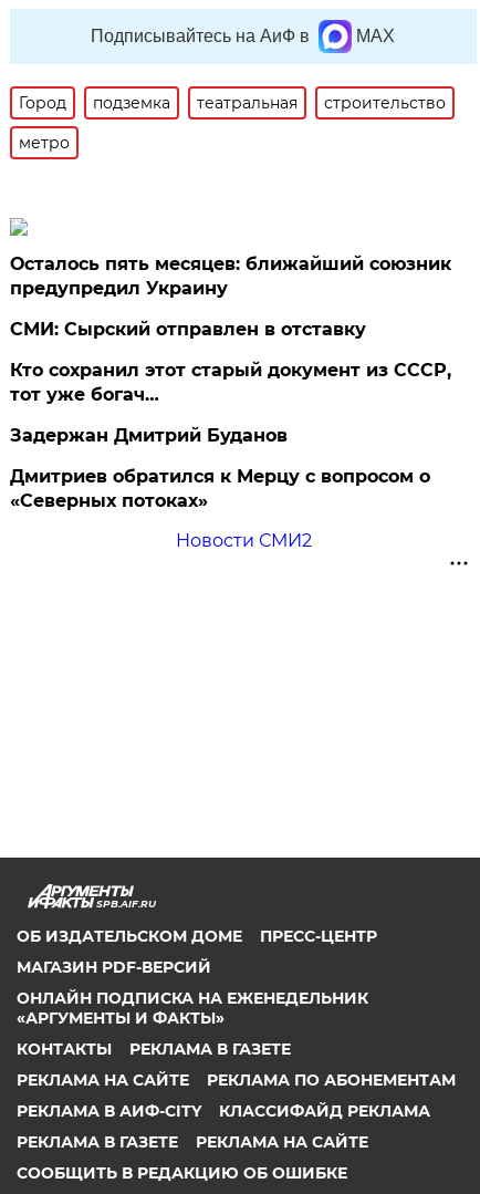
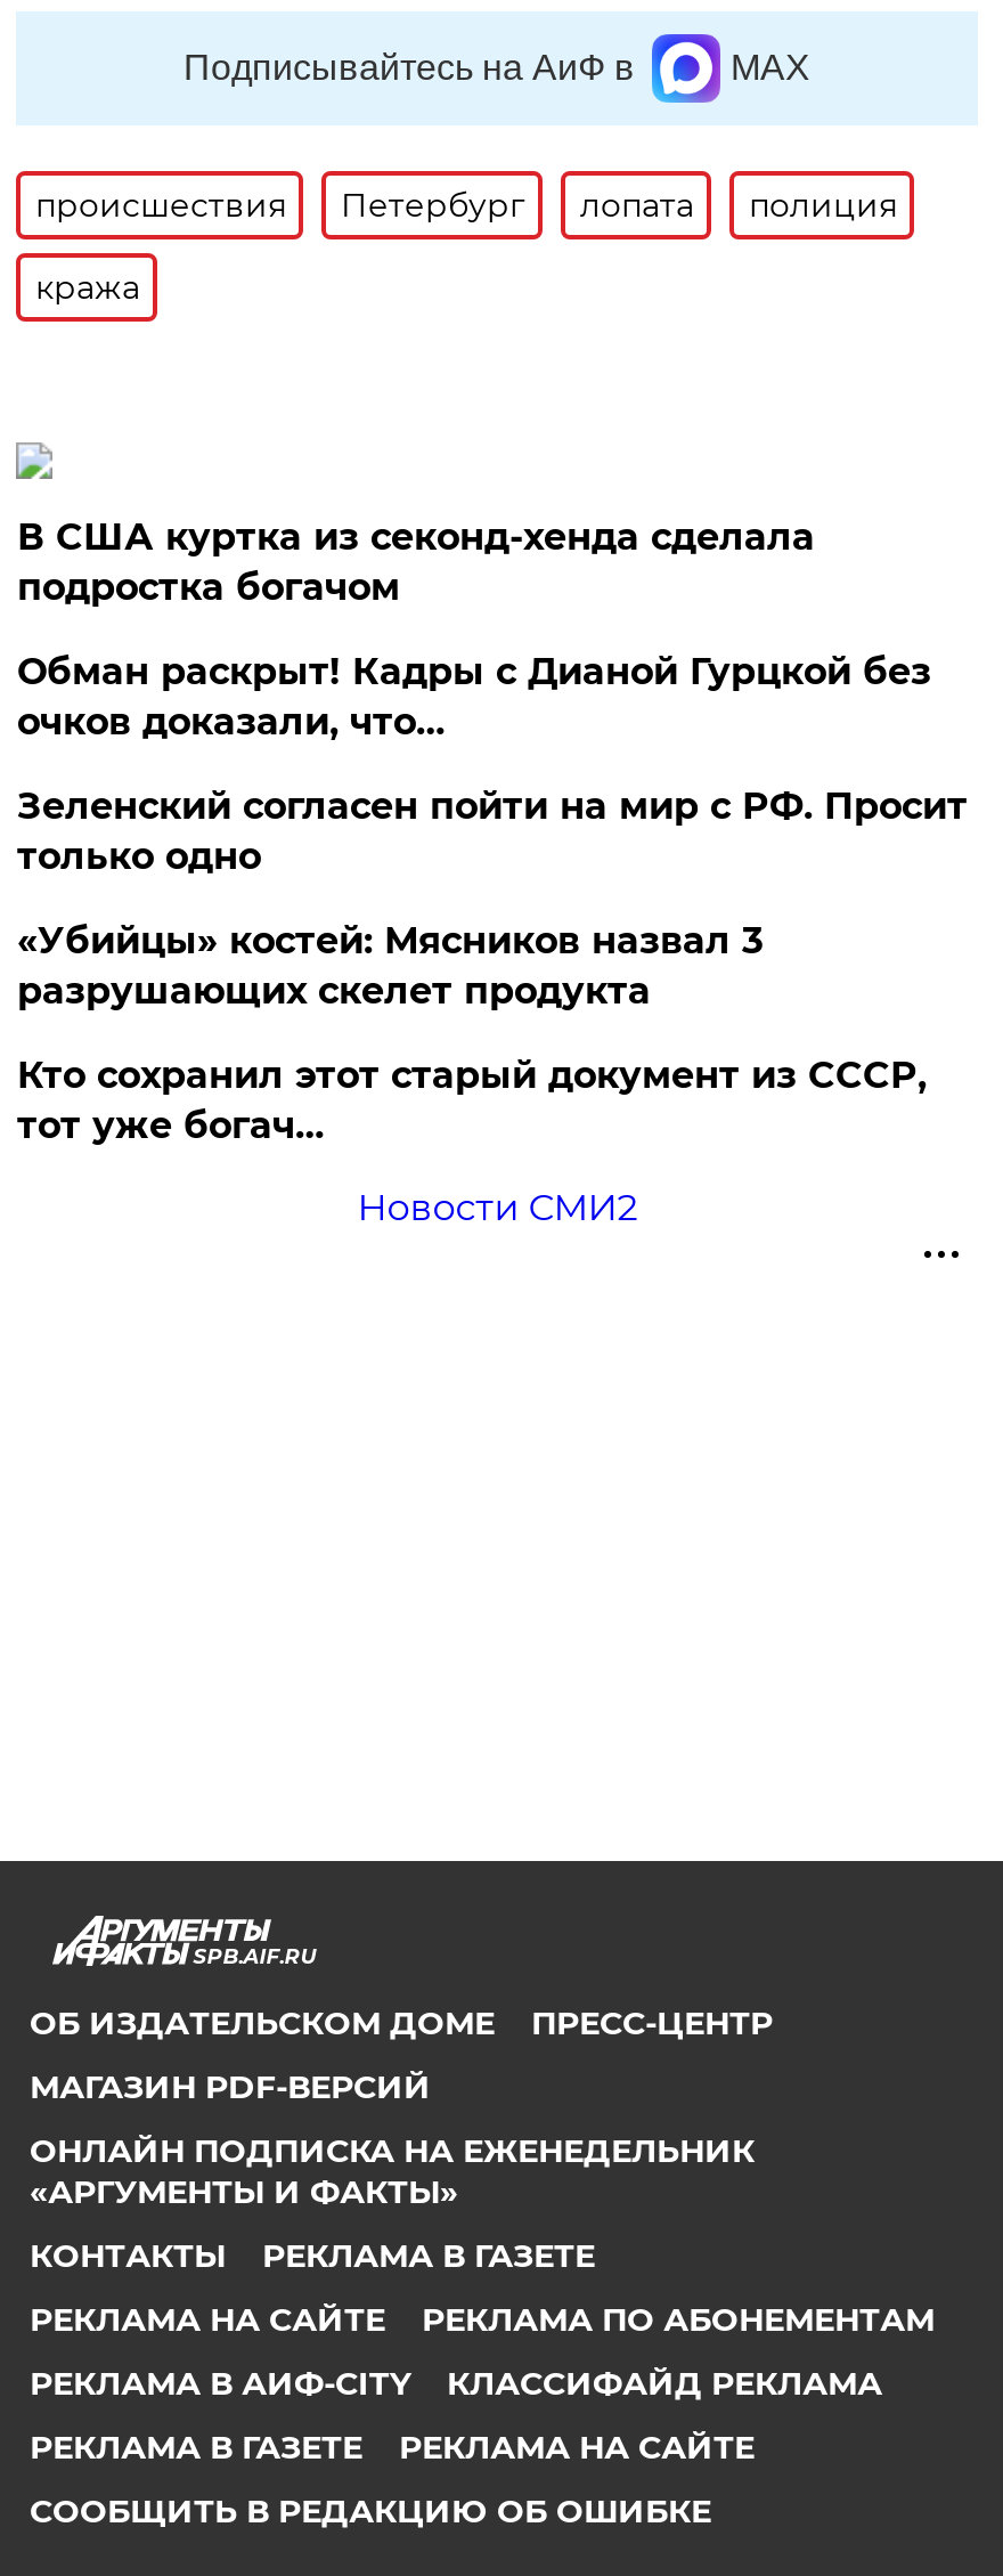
[19,93,446,153] Город | подземка | театральная | строительство | метро -> [35,185,897,308] происшествия | Петербург | лопата | полиция | кража
[10,253,452,340] Осталось пять месяцев: ближайший союзник | предупредил Украину | СМИ: Сырский отправлен в отставку -> [17,515,967,1013] В США куртка из секонд-хенда сделала | подростка богачом | Обман раскрыт! Кадры с Дианой Гурцкой без | очков доказали, что… | Зеленский согласен пойти на мир с РФ. Просит | только одно | «Убийцы» костей: Мясников назвал 3 | разрушающих скелет продукта
moved [10,360,452,405] -> [17,1054,926,1147]: Кто сохранил этот старый документ из СССР, | тот уже богач…
[10,425,431,511] Задержан Дмитрий Буданов | Дмитриев обратился к Мерцу с вопросом о | «Северных потоках» -> none

